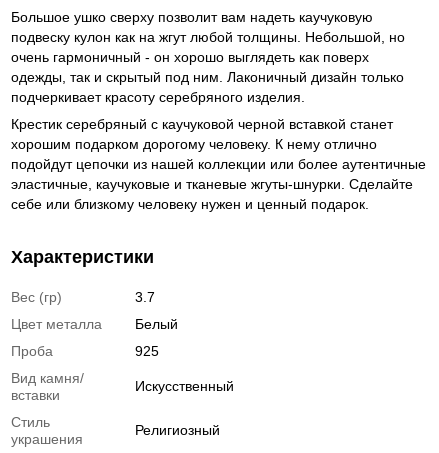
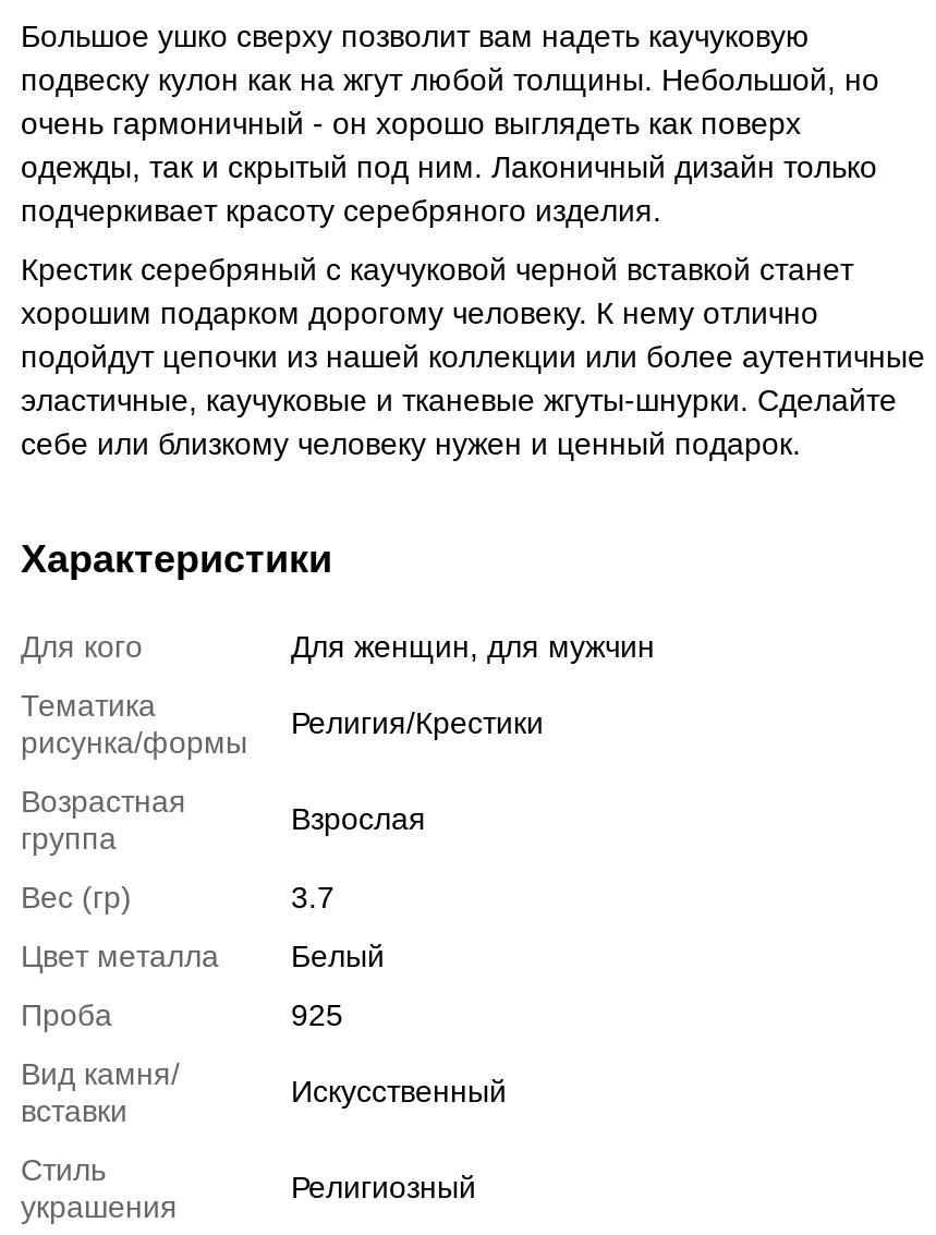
none -> [21,628,655,759] Для кого | Для женщин, для мужчин | Тематика | рисунка/формы
none -> [21,704,544,855] Религия/Крестики | Возрастная | группа
none -> [291,800,426,835] Взрослая

